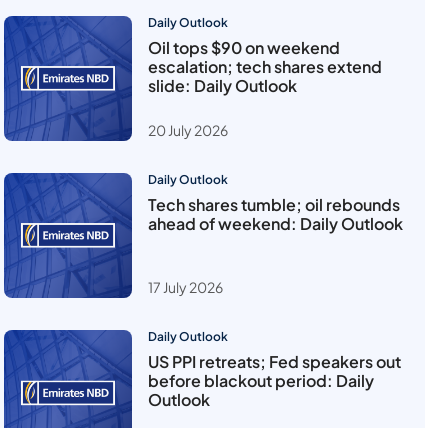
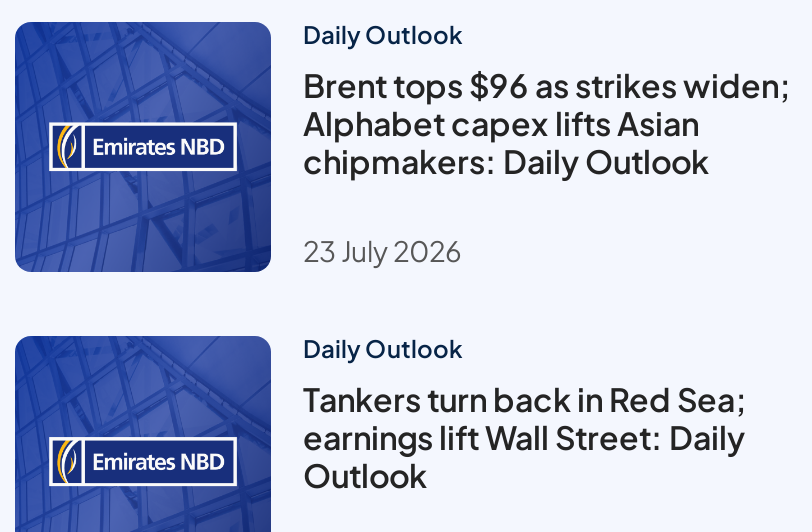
[148,37,382,96] Oil tops $90 on weekend | escalation; tech shares extend | slide: Daily Outlook -> [303,63,791,181] Brent tops $96 as strikes widen; | Alphabet capex lifts Asian | chipmakers: Daily Outlook
[148,121,228,139] 20 July 2026 -> [303,232,461,268] 23 July 2026
[148,194,403,391] Tech shares tumble; oil rebounds | ahead of weekend: Daily Outlook | 17 July 2026 | Daily Outlook | US PPI retreats; Fed speakers out | before blackout period: Daily -> [303,378,747,458] Tankers turn back in Red Sea; | earnings lift Wall Street: Daily

